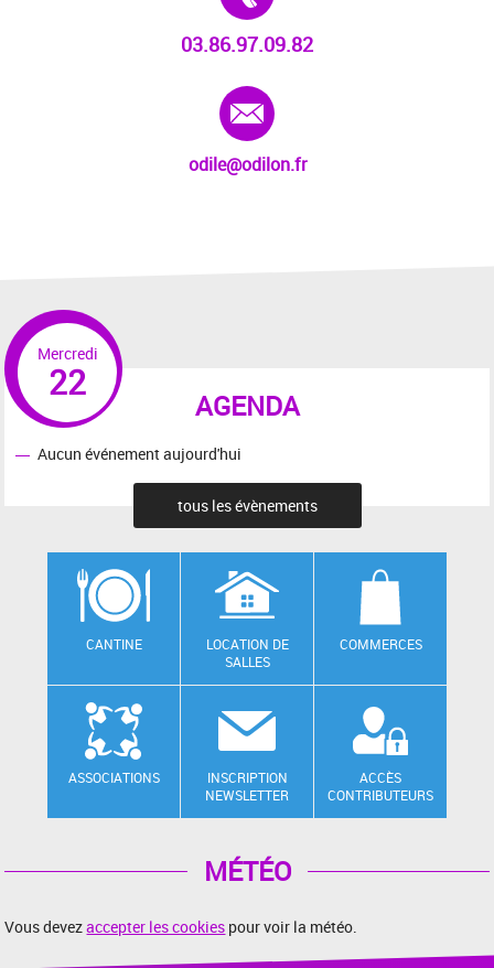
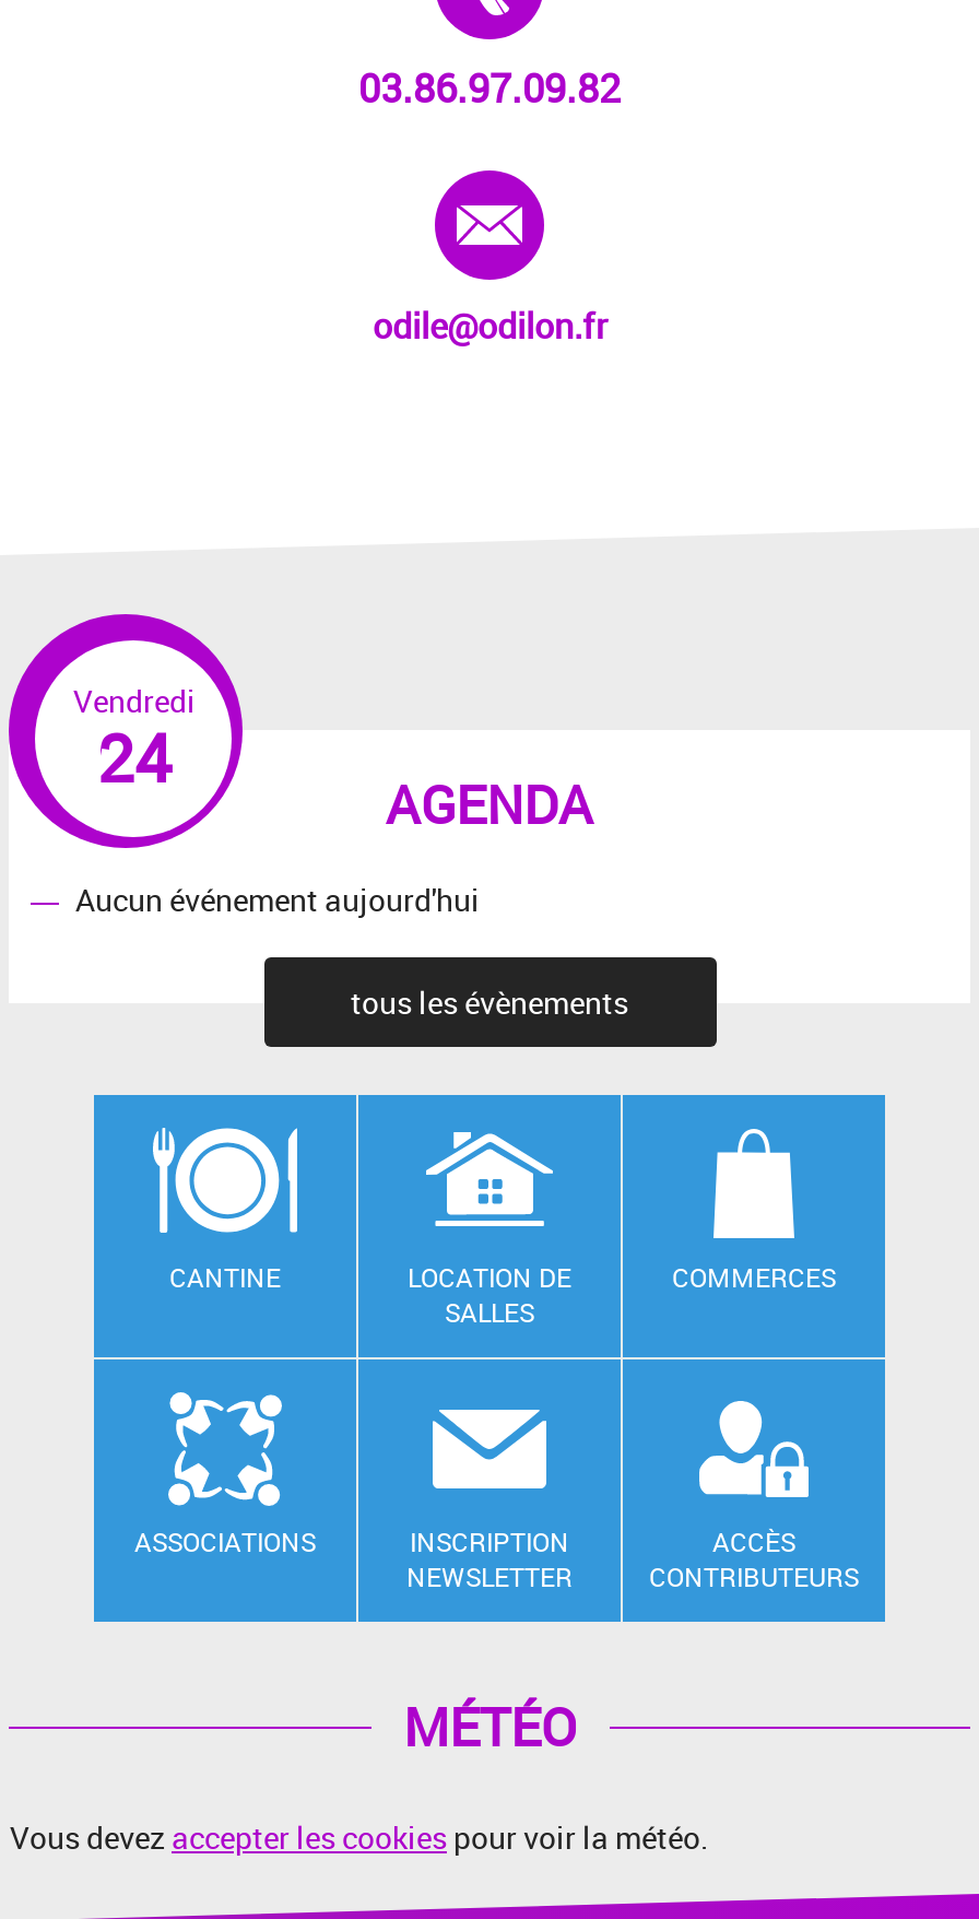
[37,343,98,405] Mercredi | 22 -> [73,680,196,803] Vendredi | 24

